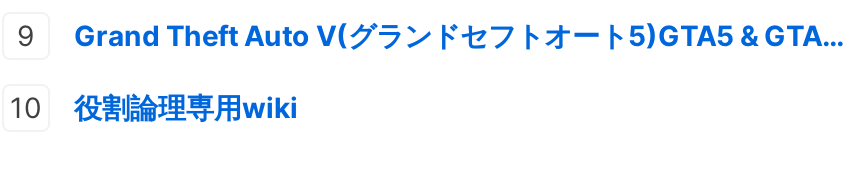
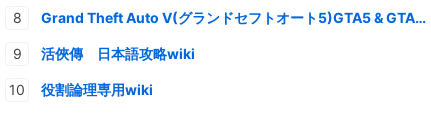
none -> [41,45,195,62] 活俠傳 日本語攻略wiki

